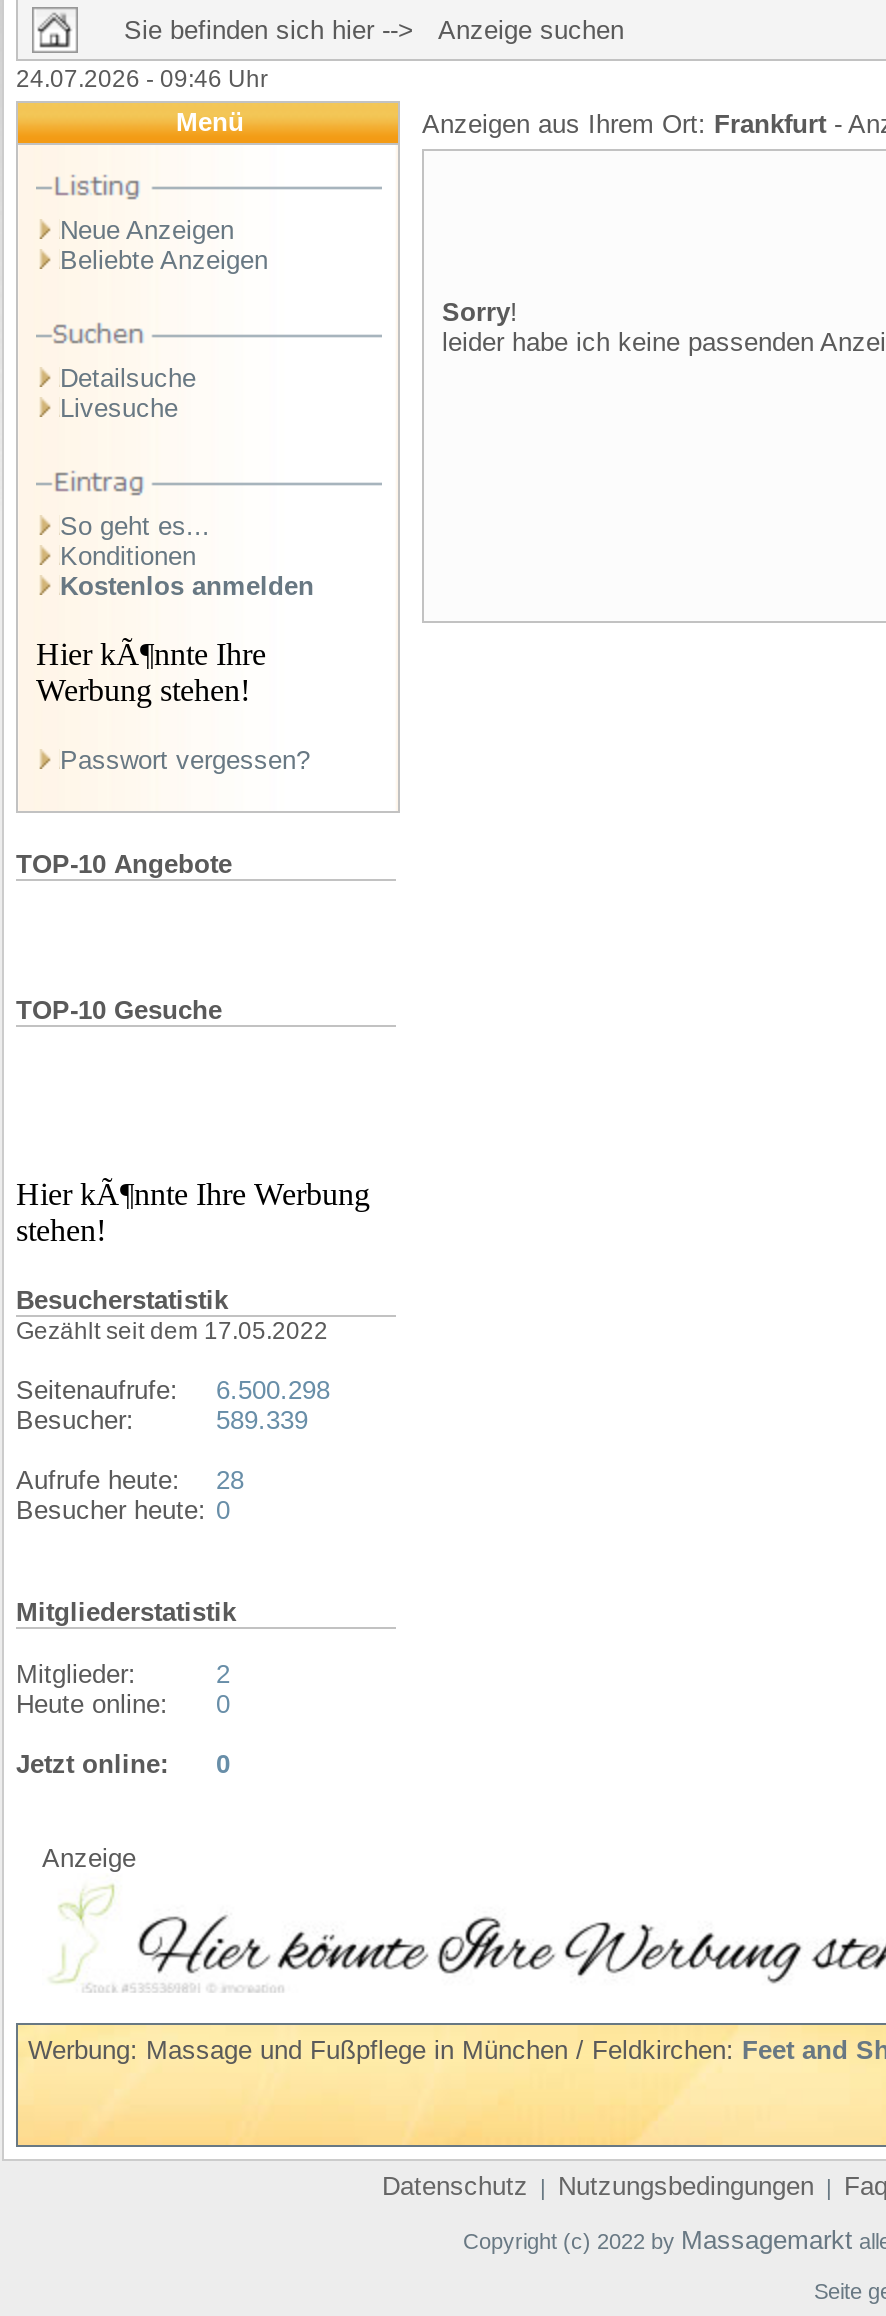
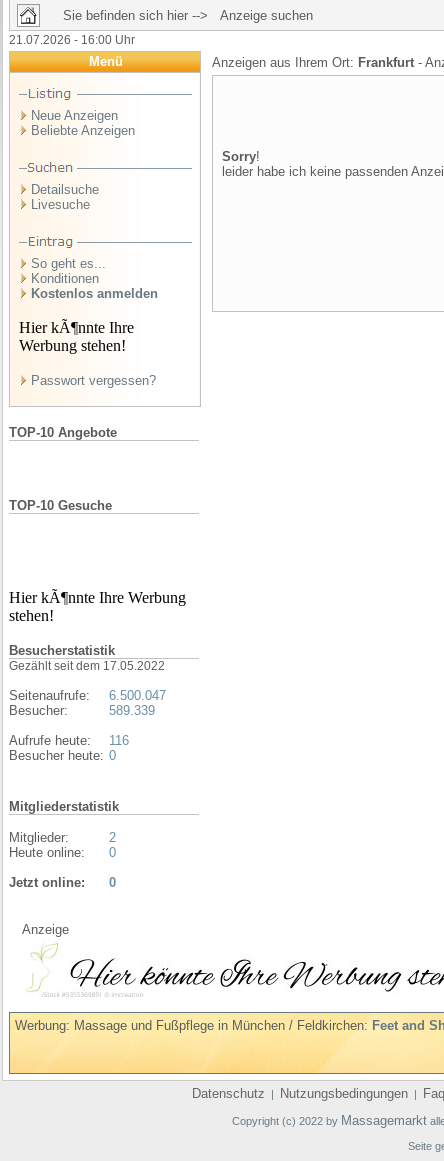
[16,65,268,93] 24.07.2026 - 09:46 Uhr -> [9,33,135,47] 21.07.2026 - 16:00 Uhr
[16,1375,330,1405] Seitenaufrufe: 6.500.298 -> [9,688,166,703] Seitenaufrufe: 6.500.047
[16,1465,244,1495] Aufrufe heute: 28 -> [9,733,129,748] Aufrufe heute: 116

